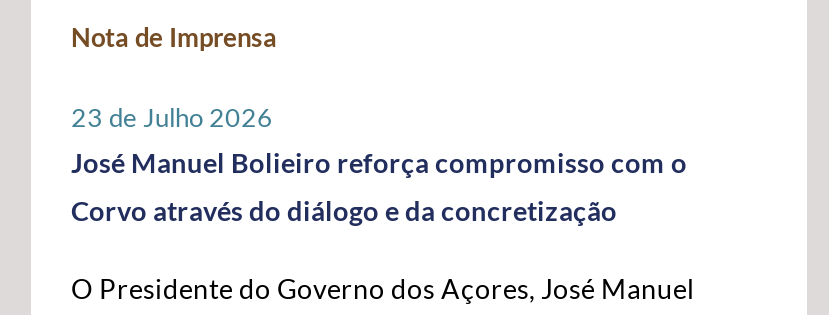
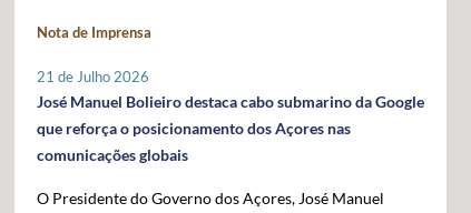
[71,101,687,227] 23 de Julho 2026 | José Manuel Bolieiro reforça compromisso com o | Corvo através do diálogo e da concretização -> [37,68,424,164] 21 de Julho 2026 | José Manuel Bolieiro destaca cabo submarino da Google | que reforça o posicionamento dos Açores nas | comunicações globais

